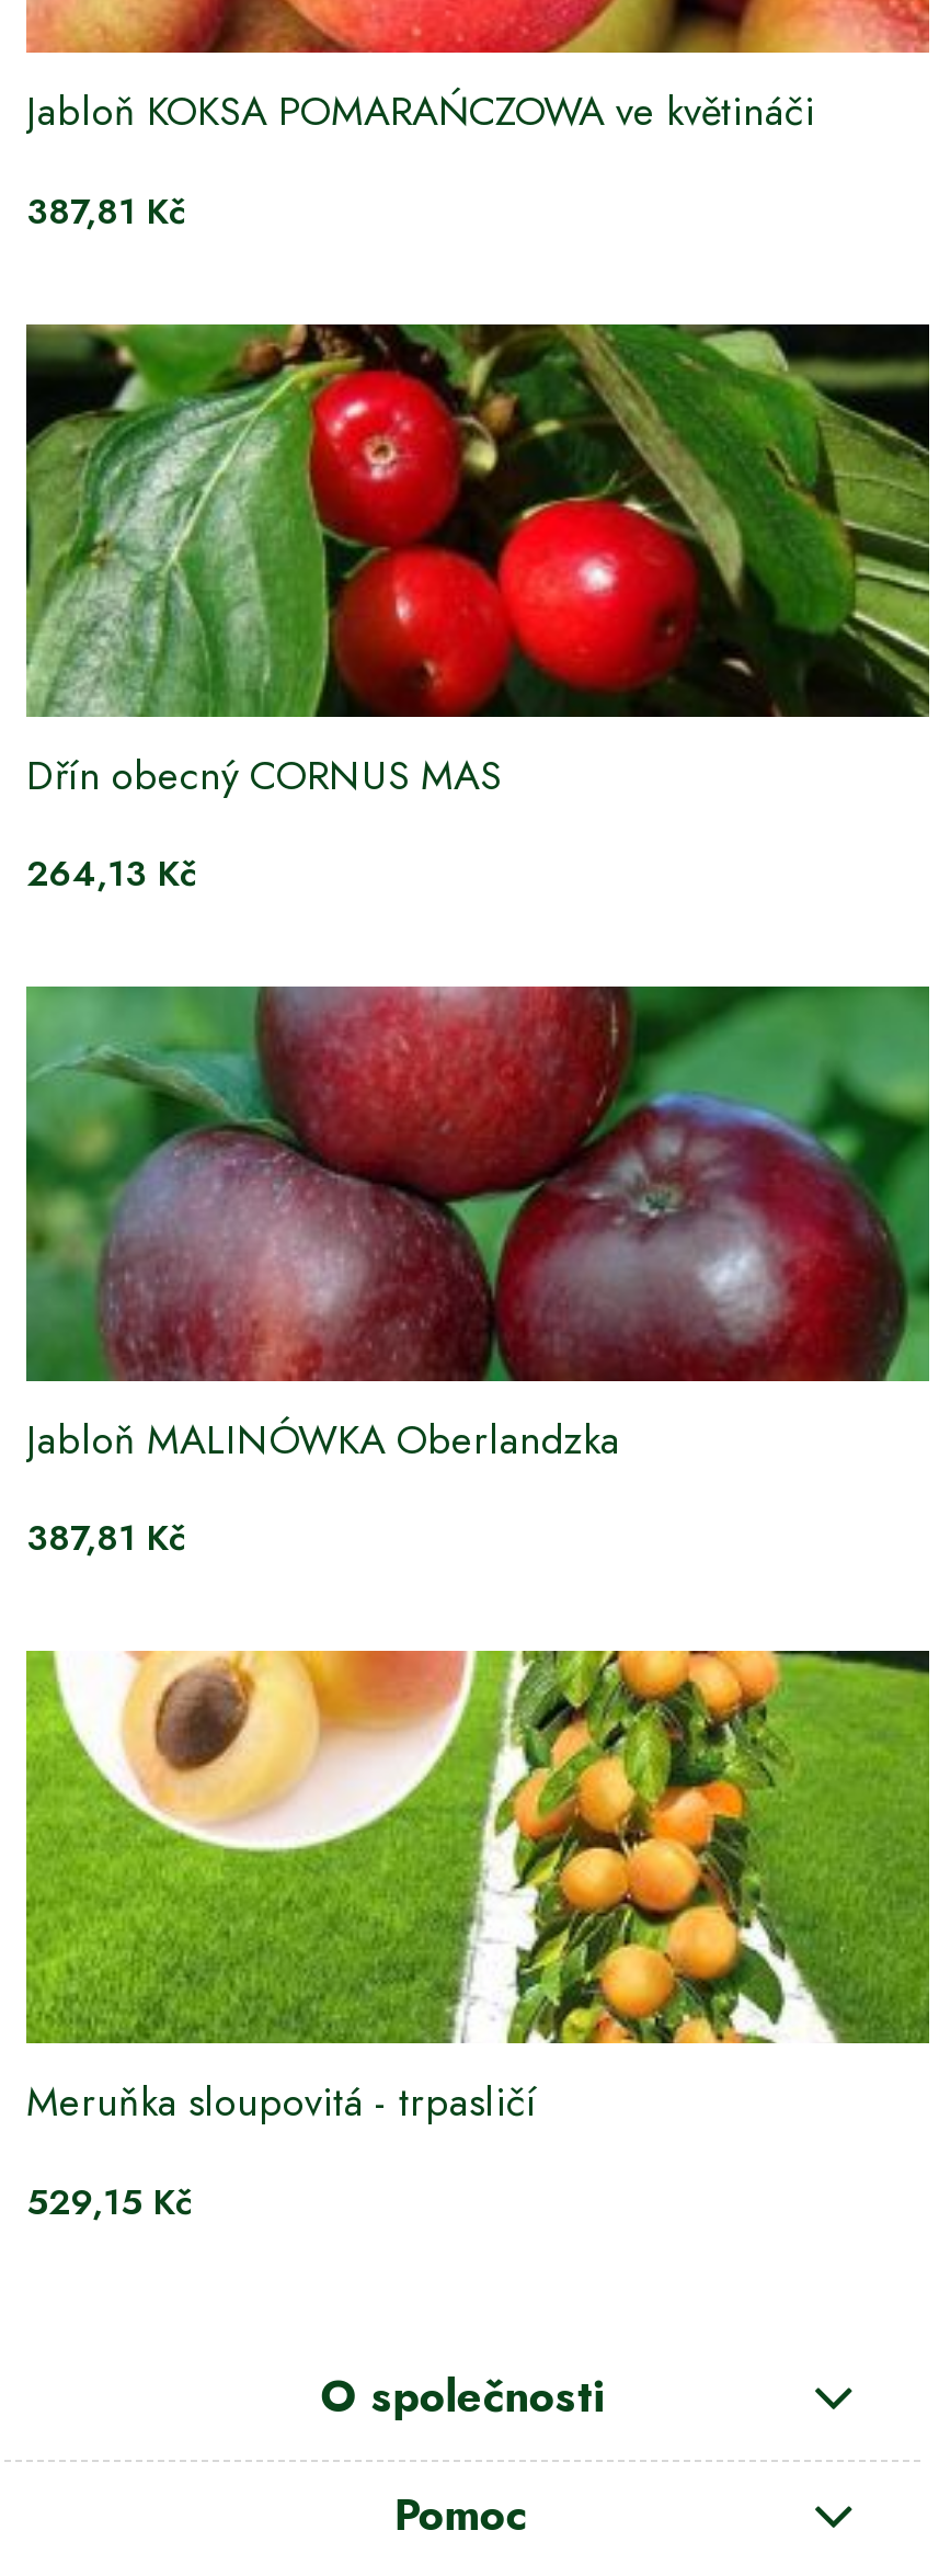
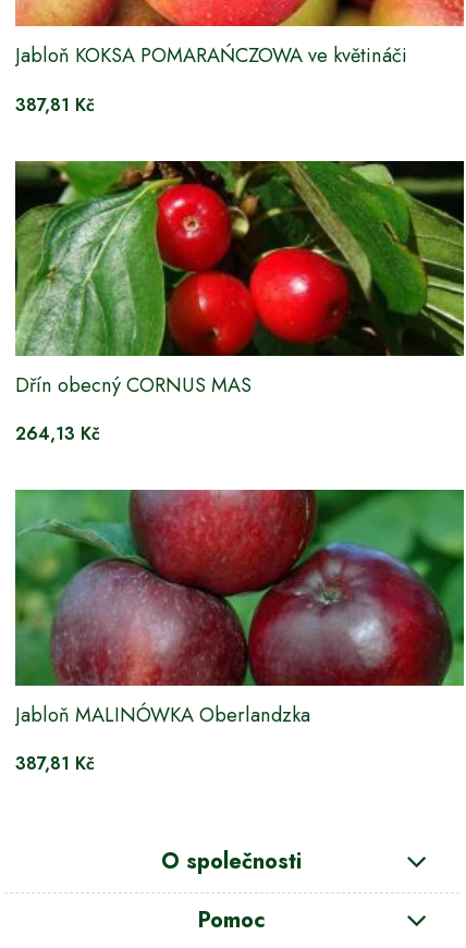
[24,1649,929,2227] [image] | Meruňka sloupovitá - trpasličí | 529,15 Kč -> none

